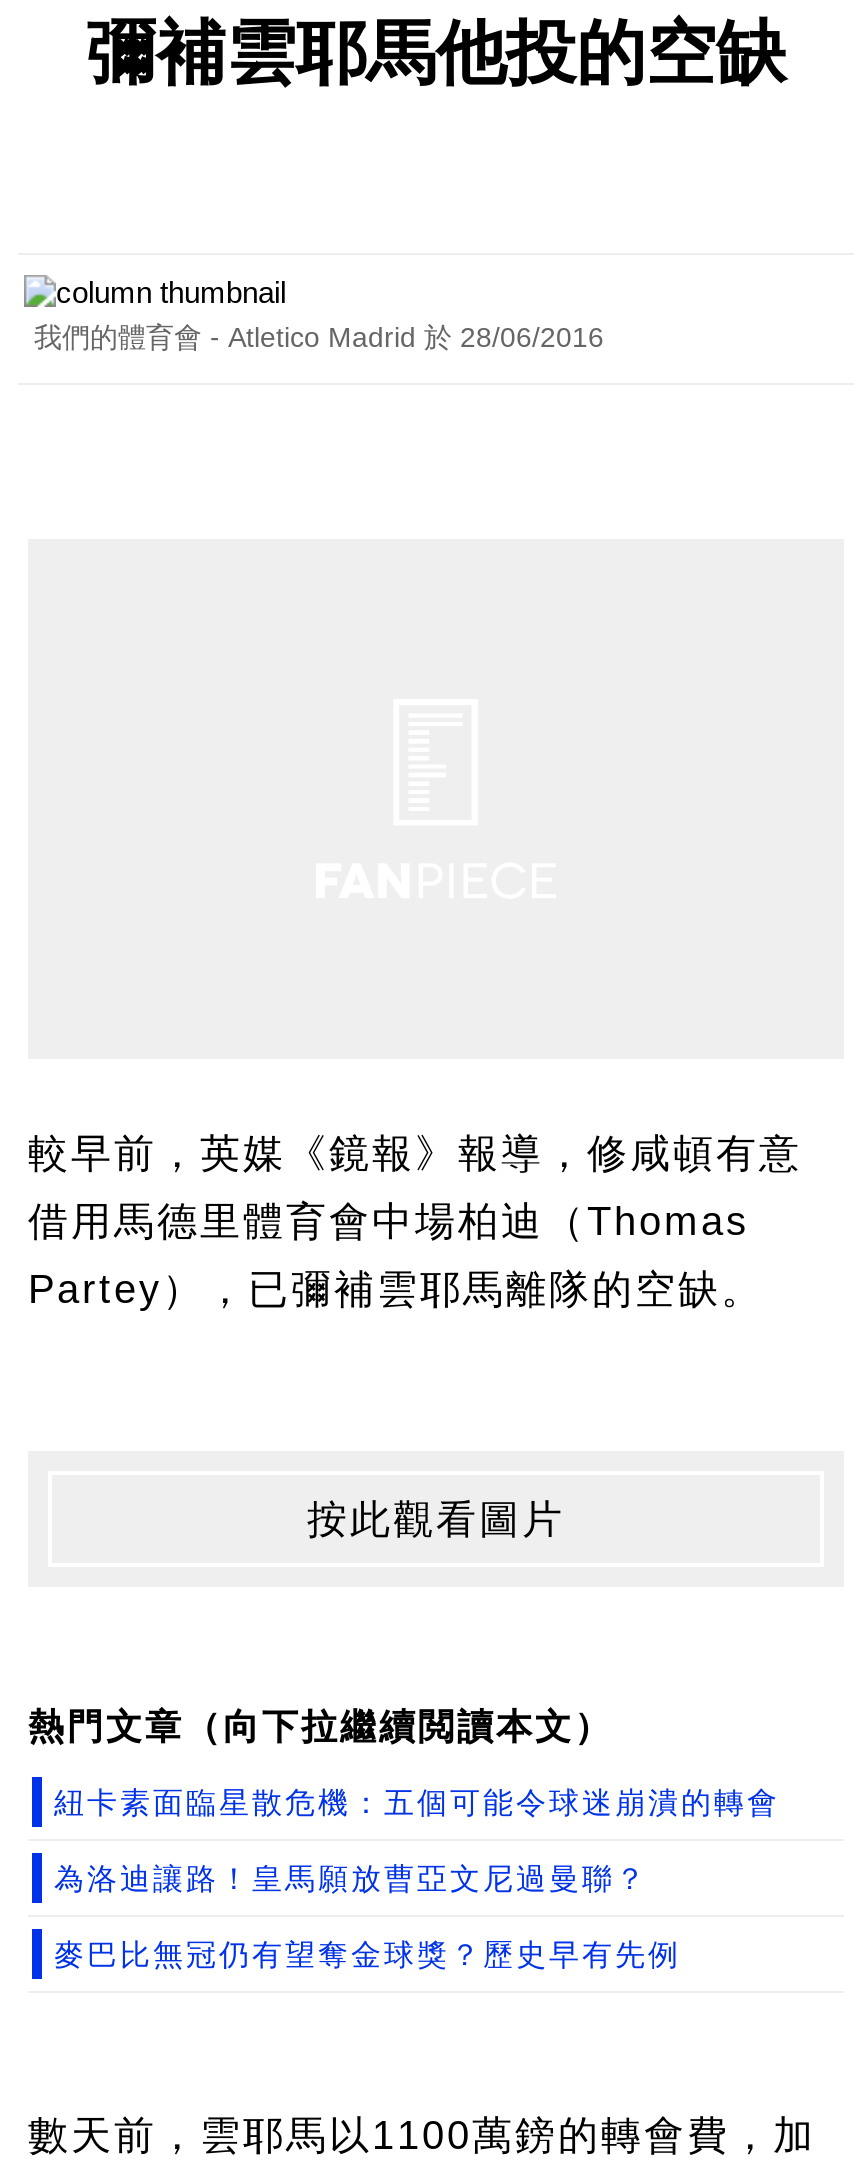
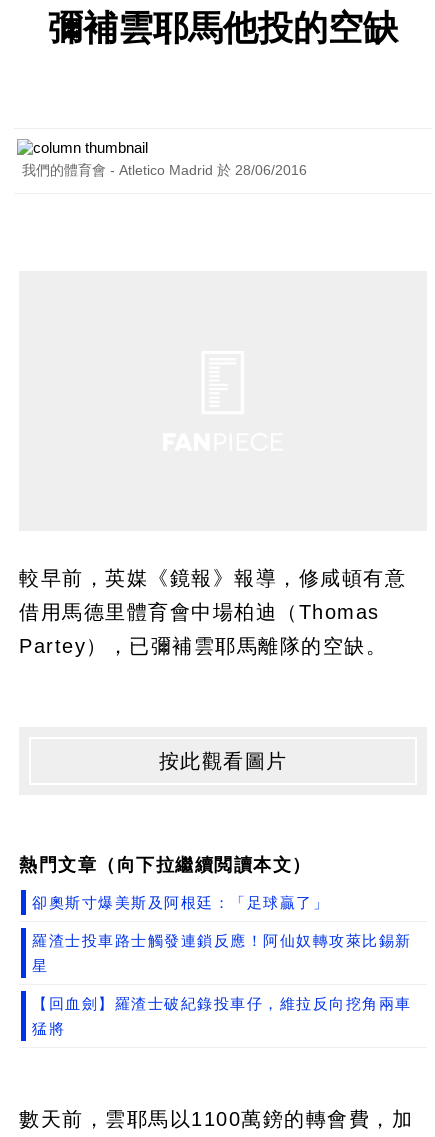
[54,1785,780,1971] 紐卡素面臨星散危機：五個可能令球迷崩潰的轉會 | 為洛迪讓路！皇馬願放曹亞文尼過曼聯？ | 麥巴比無冠仍有望奪金球獎？歷史早有先例 -> [32,894,411,1037] 卻奧斯寸爆美斯及阿根廷：「足球贏了」 | 羅渣士投車路士觸發連鎖反應！阿仙奴轉攻萊比錫新 | 星 | 【回血劍】羅渣士破紀錄投車仔，維拉反向挖角兩車 | 猛將

